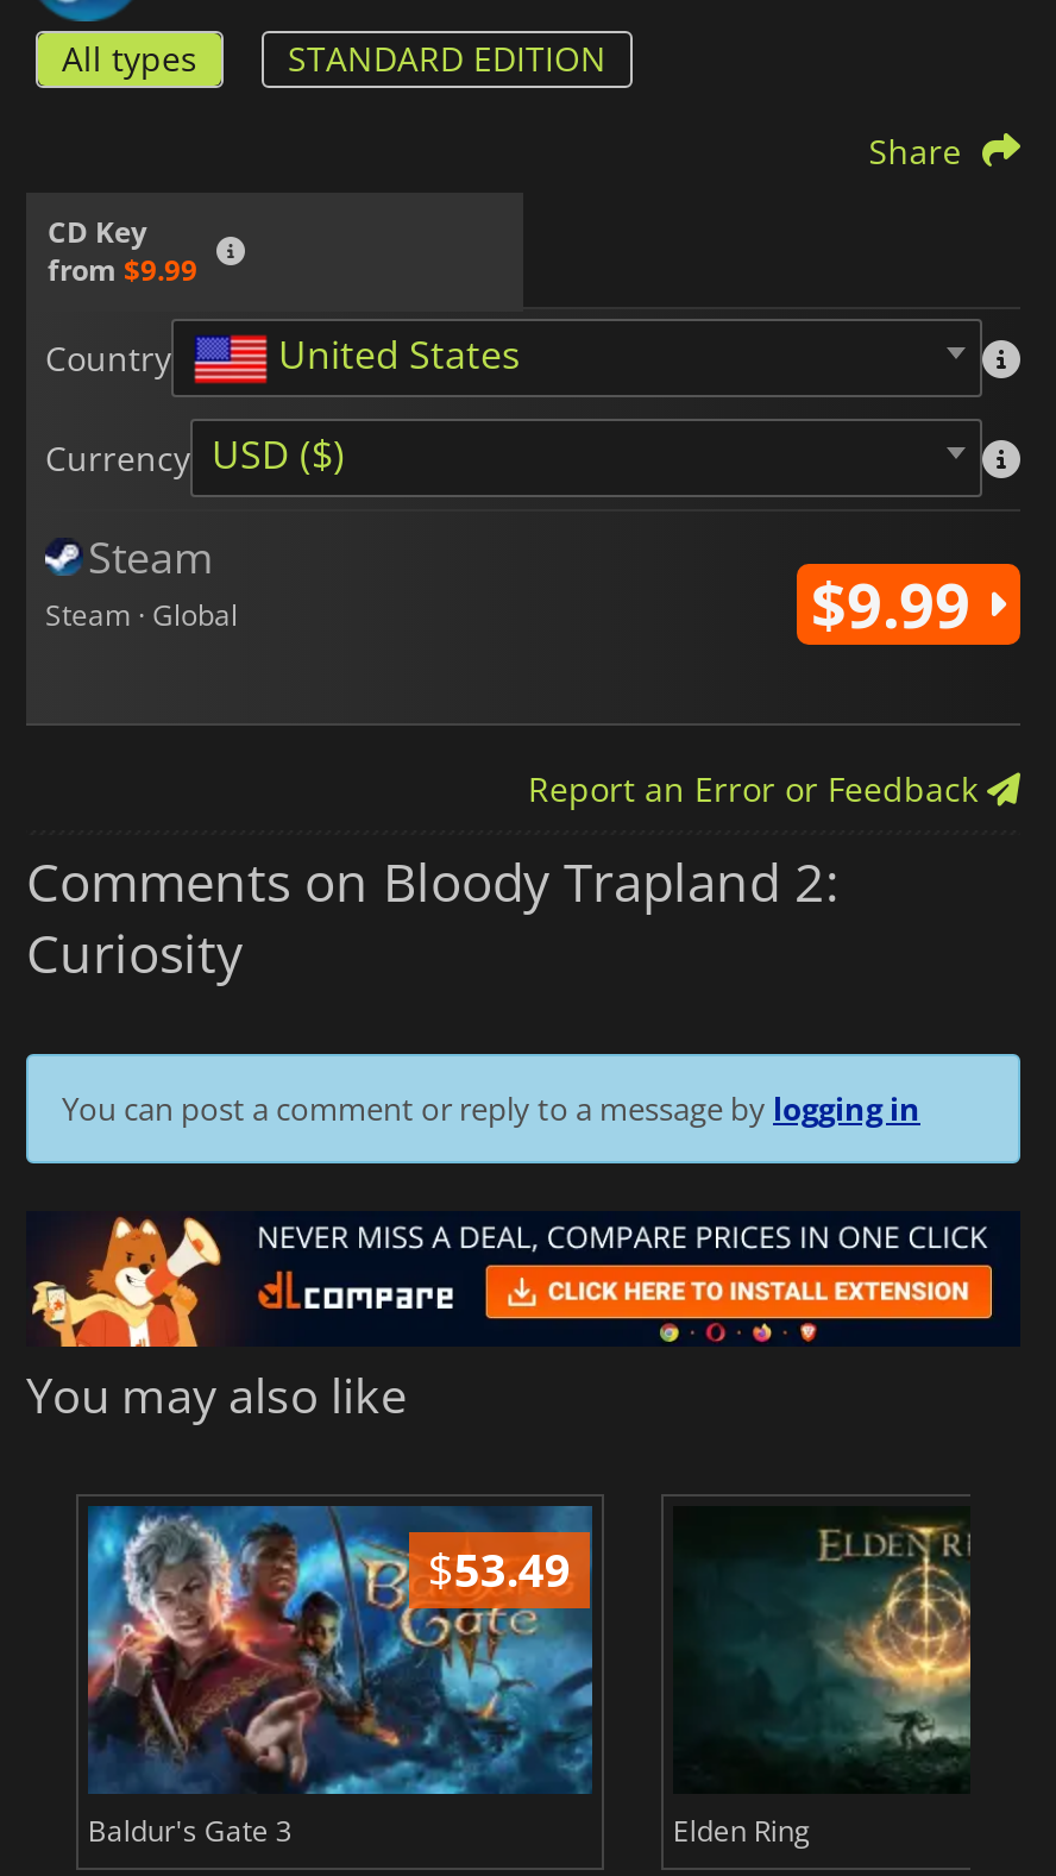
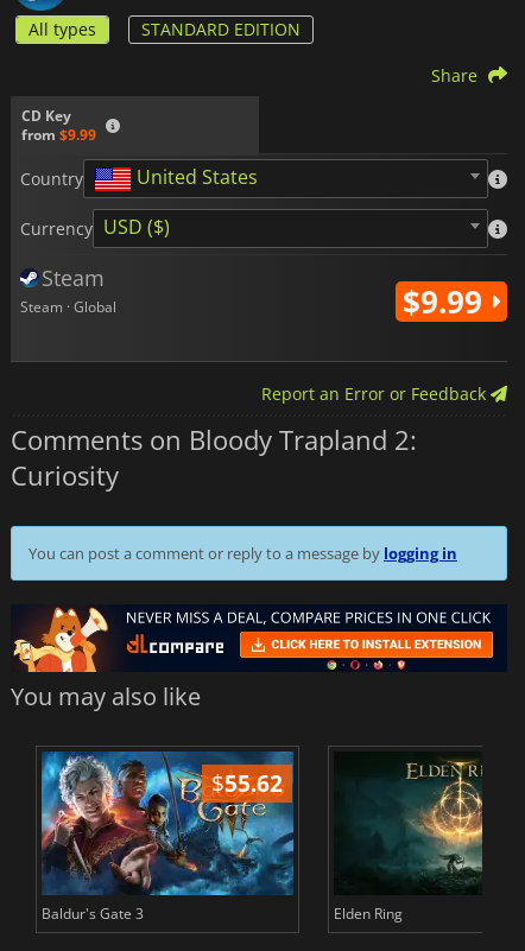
[428,1537,571,1602] $53.49 -> [211,767,283,799] $55.62

